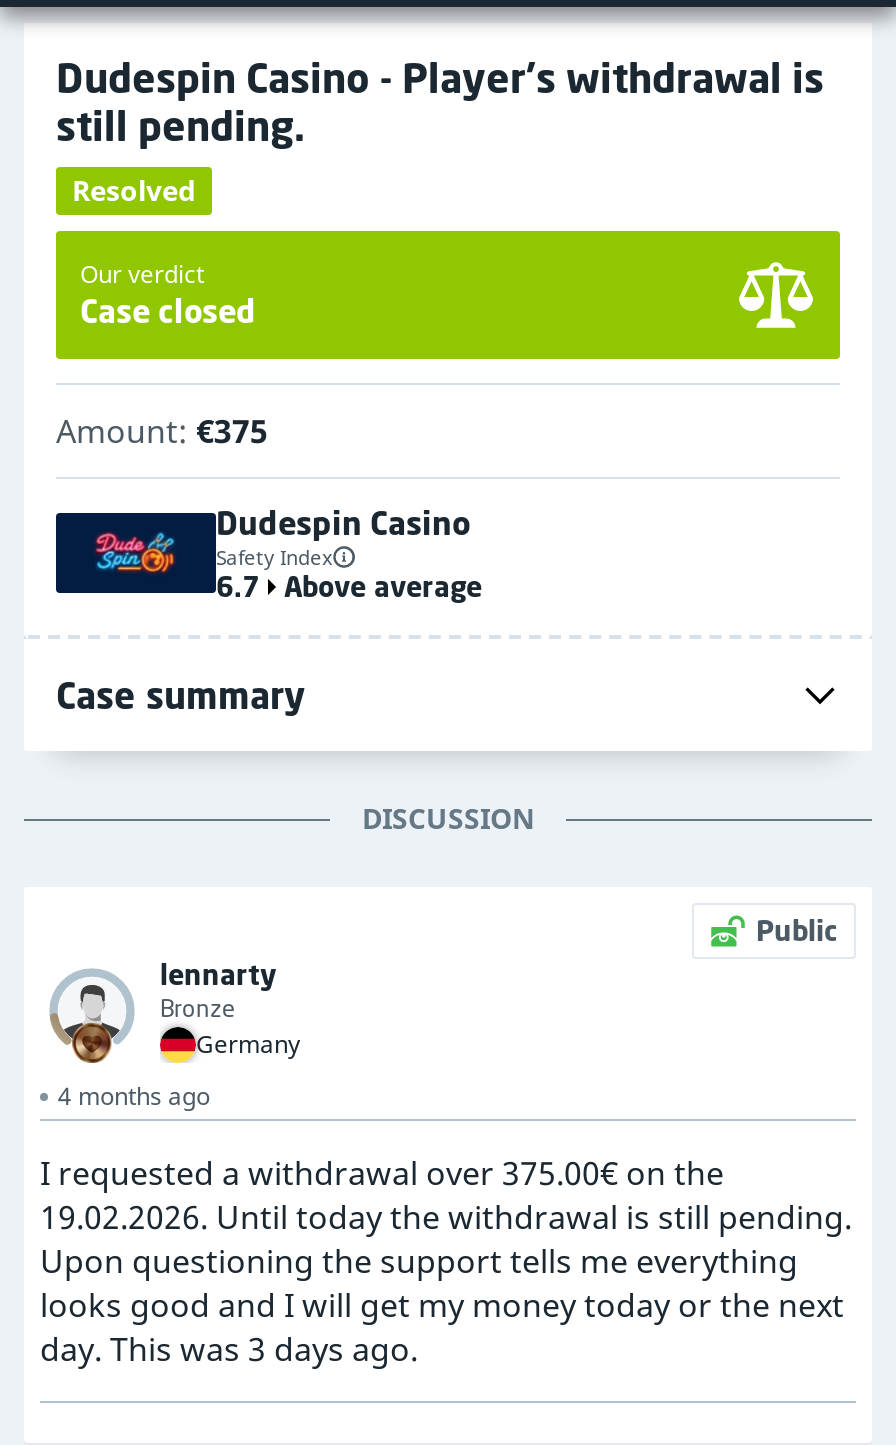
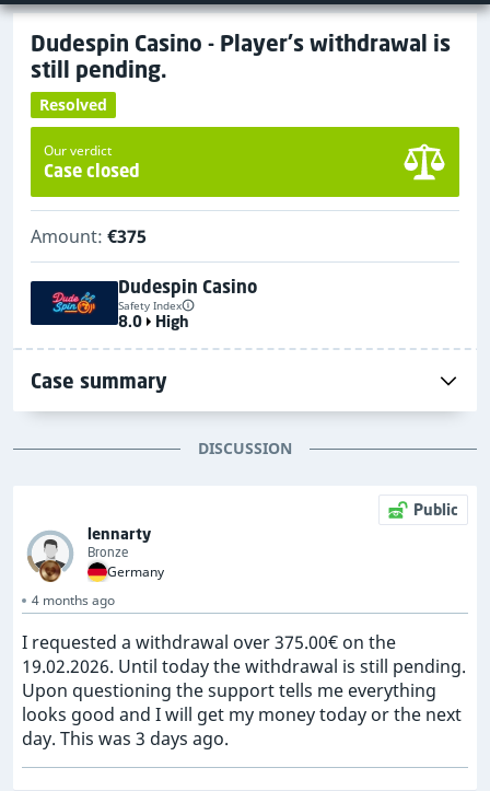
[216,567,482,605] 6.7 | Above average -> [118,311,189,331] 8.0 | High

